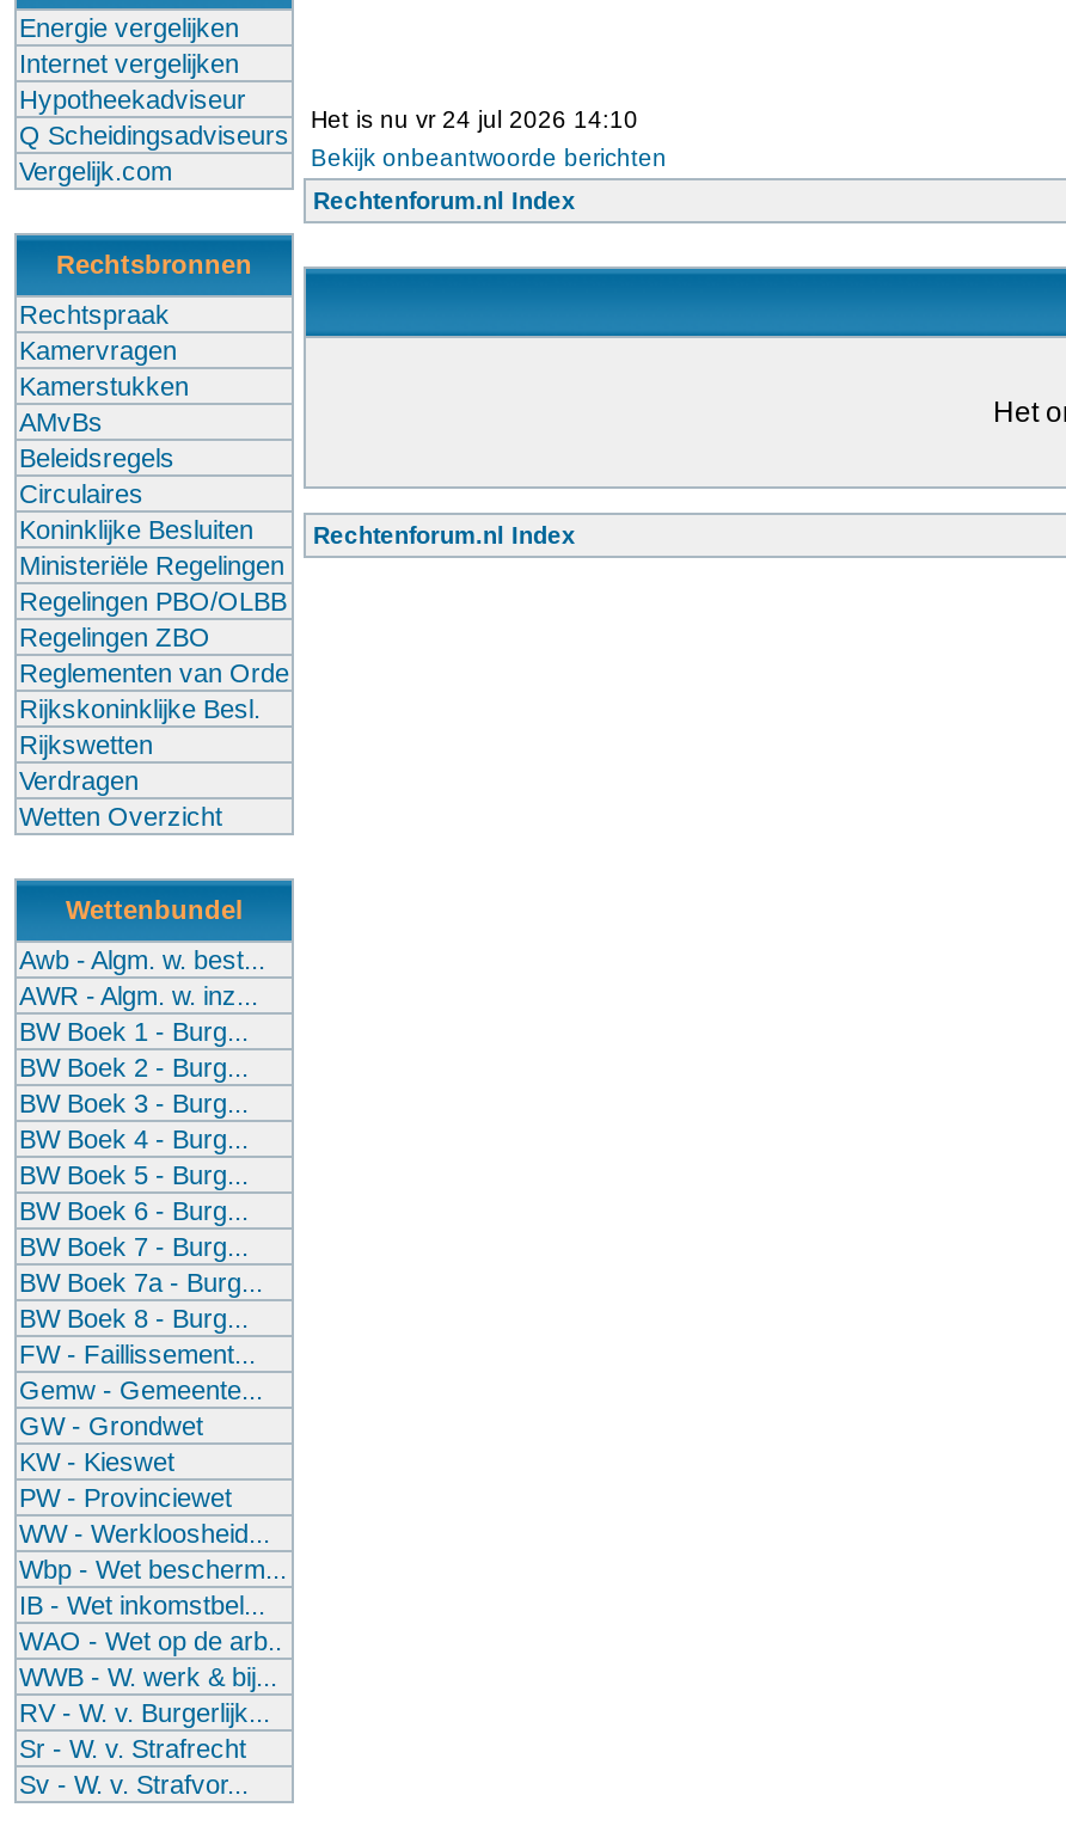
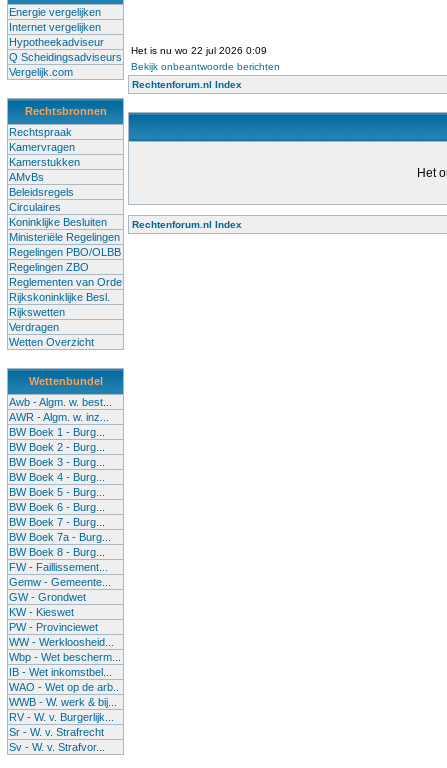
[311,106,638,133] Het is nu vr 24 jul 2026 14:10 -> [131,45,267,56] Het is nu wo 22 jul 2026 0:09

